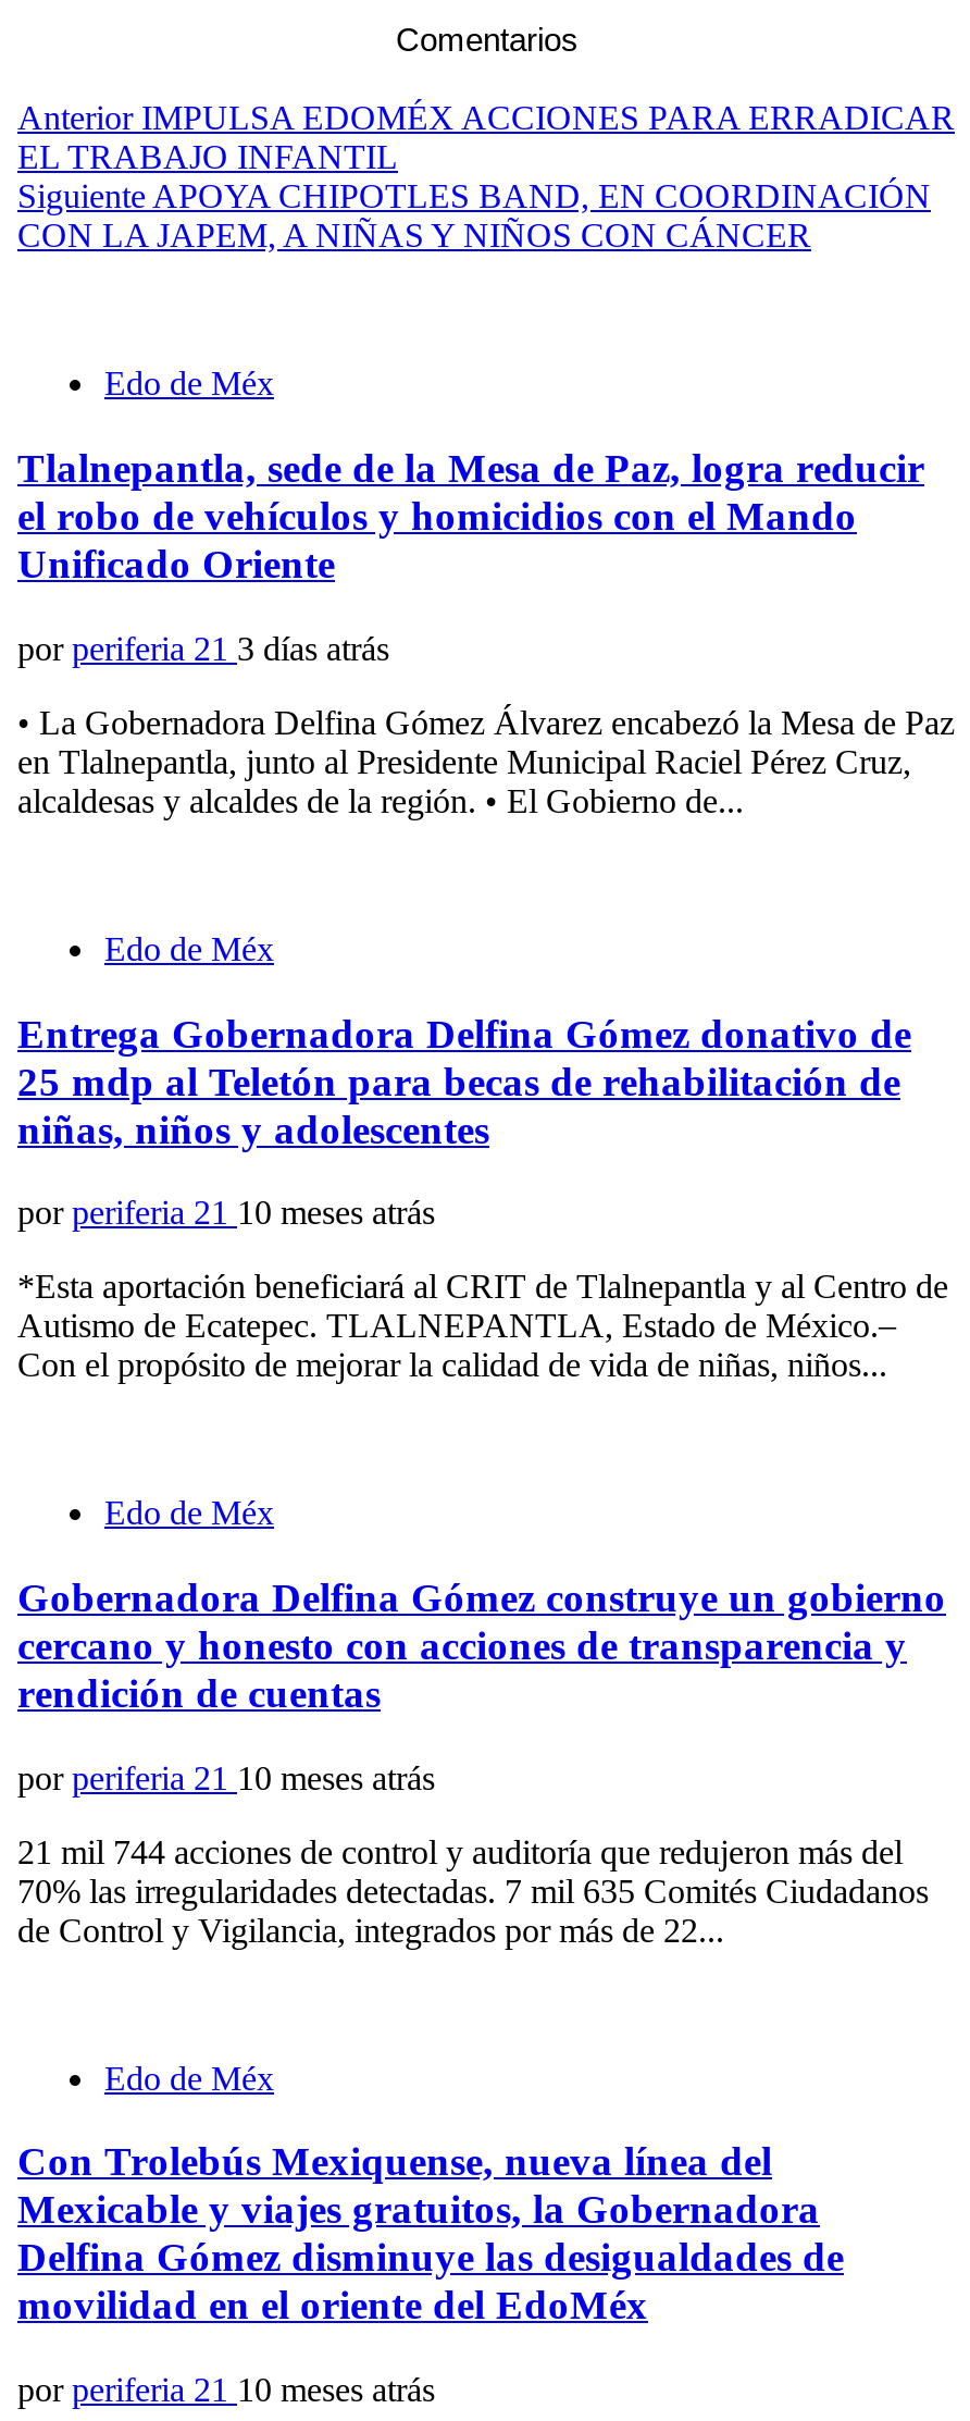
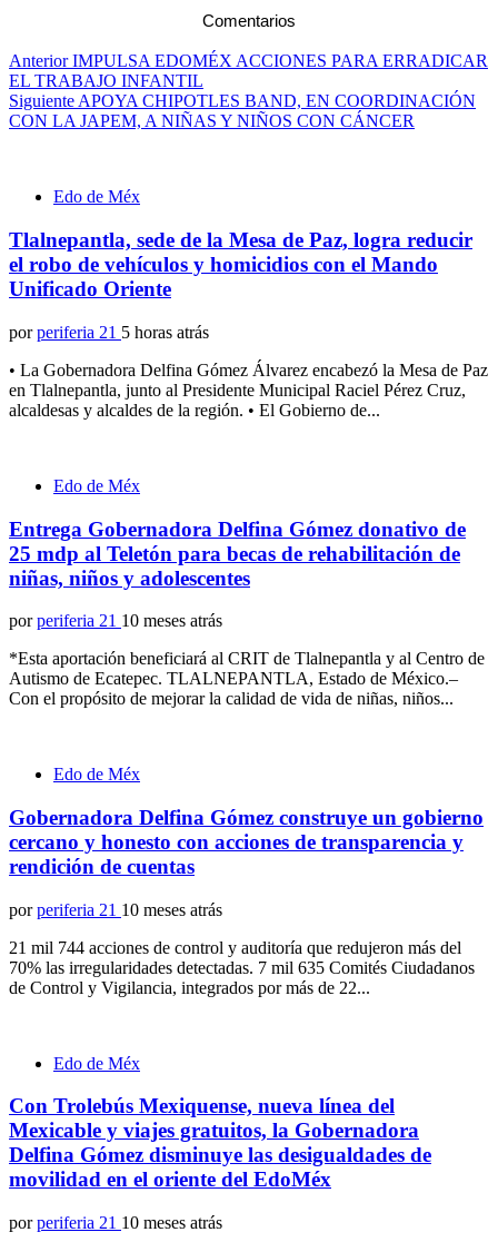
[17,630,389,667] por periferia 21 3 días atrás -> [9,323,209,342] por periferia 21 5 horas atrás

